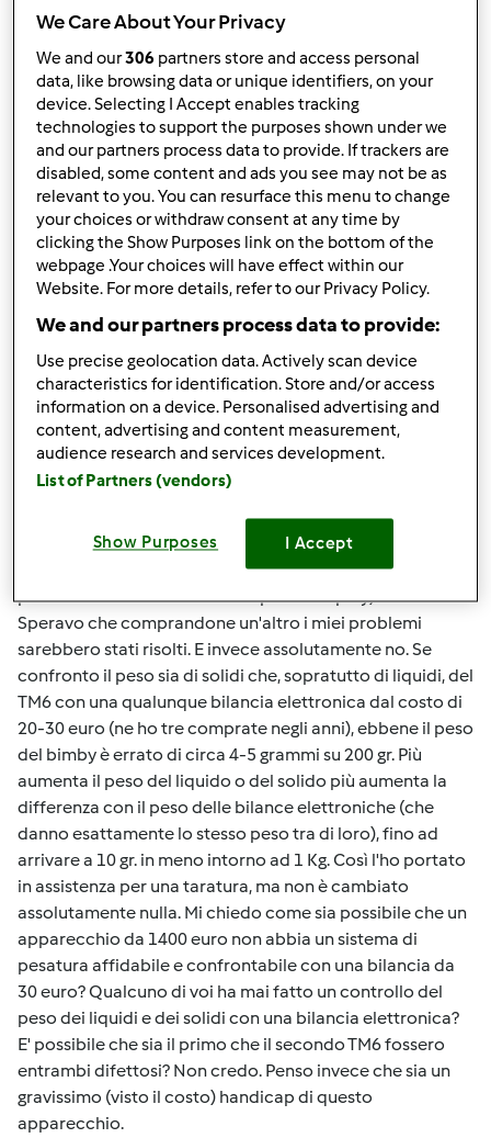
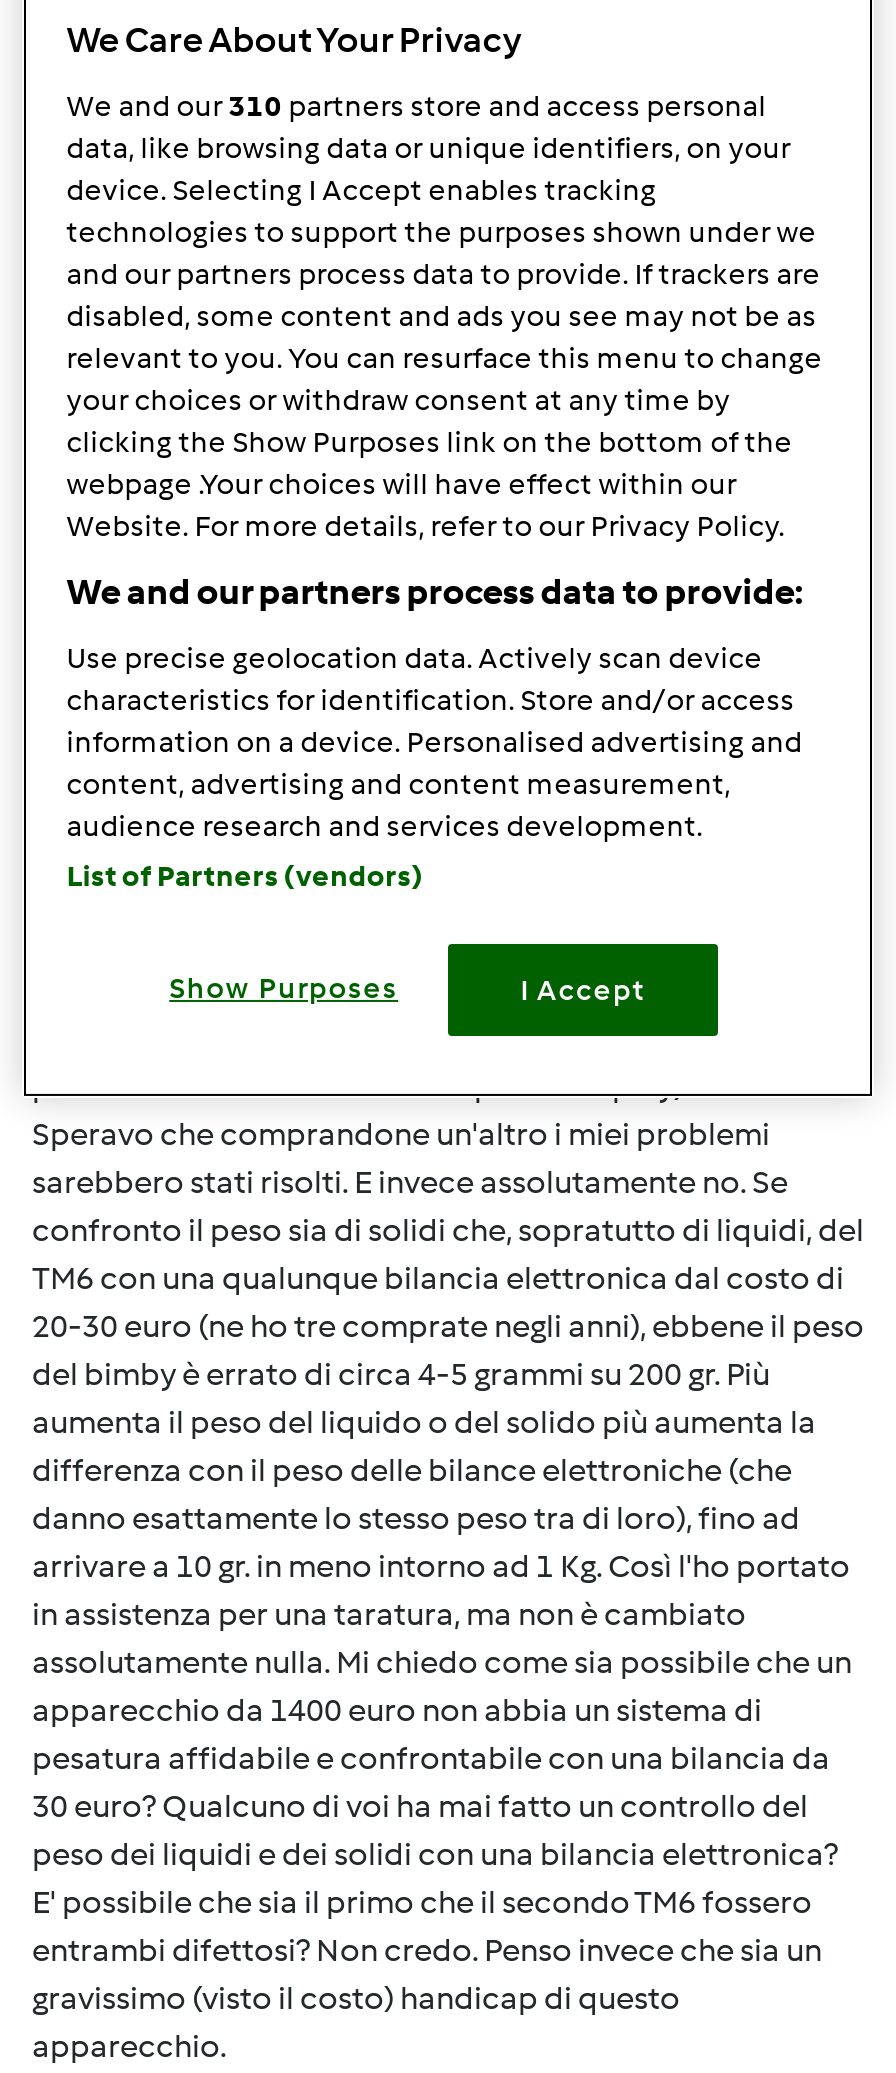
[36,49,420,69] We and our306 partners store and access personal -> [66,89,766,125] We and our310 partners store and access personal

